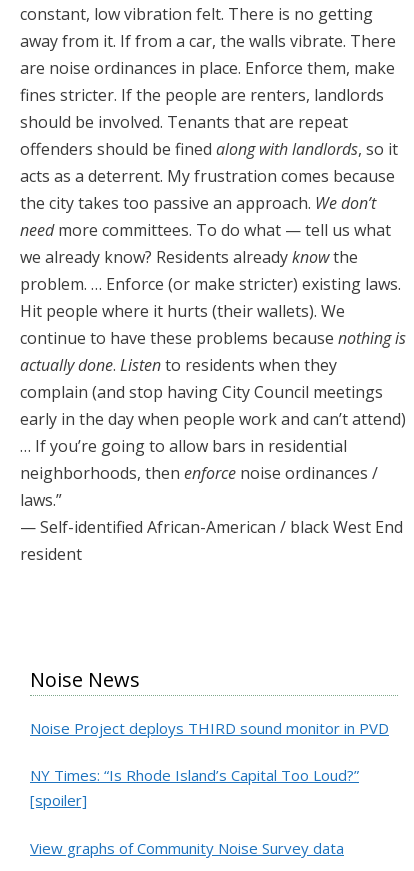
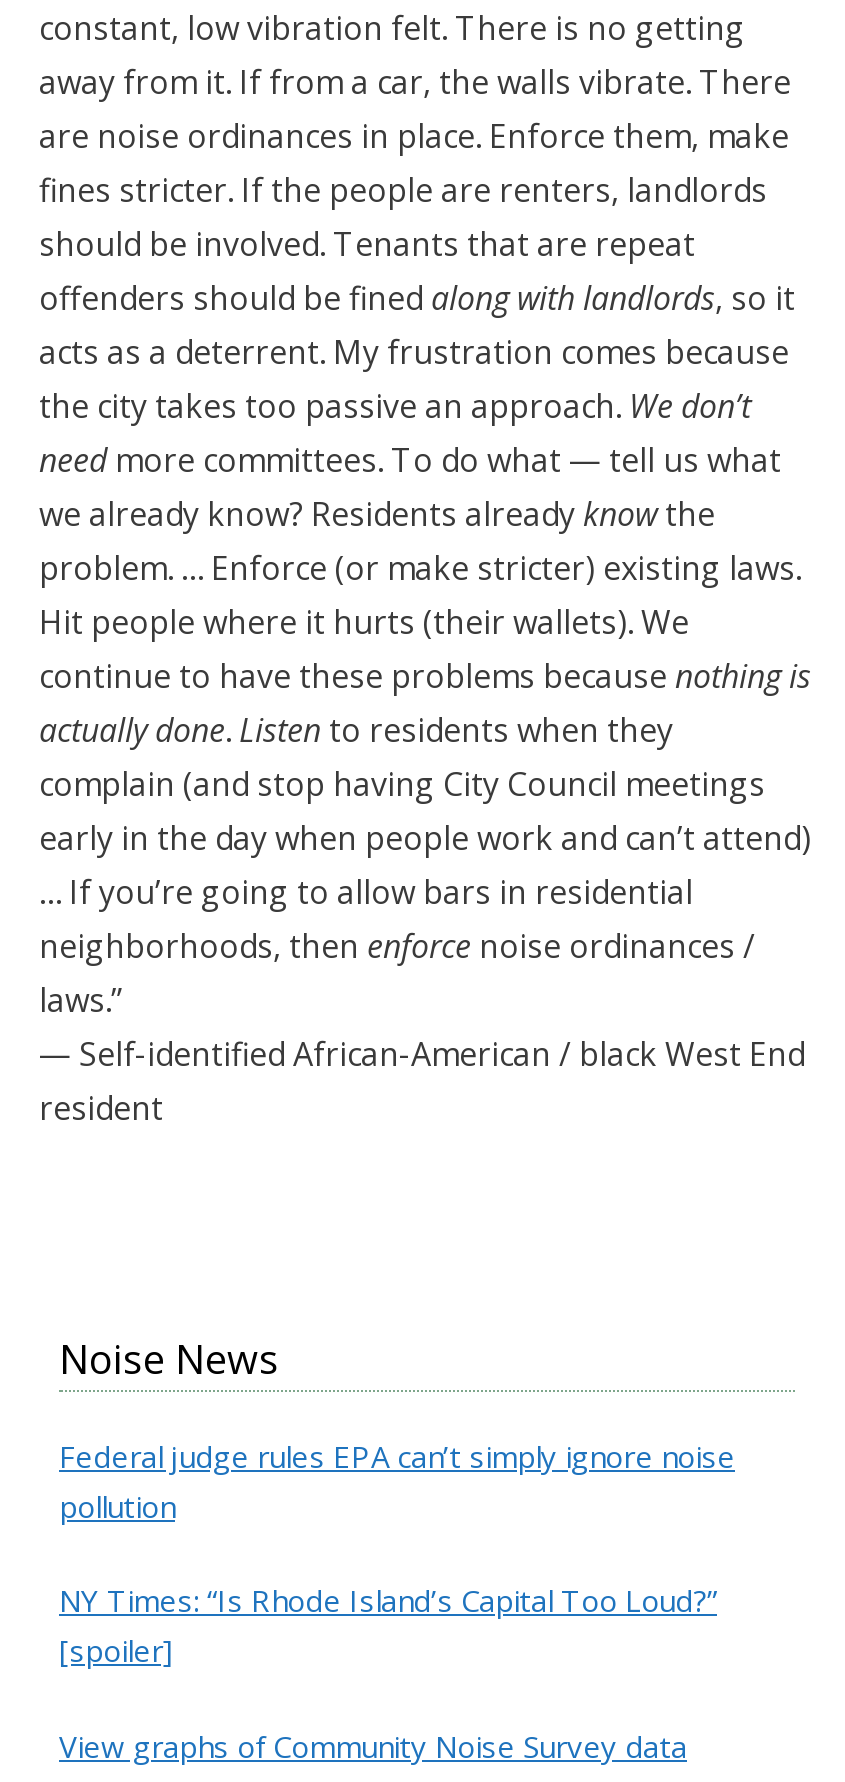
[30,718,389,738] Noise Project deploys THIRD sound monitor in PVD -> [59,1435,735,1525] Federal judge rules EPA can’t simply ignore noise | pollution

